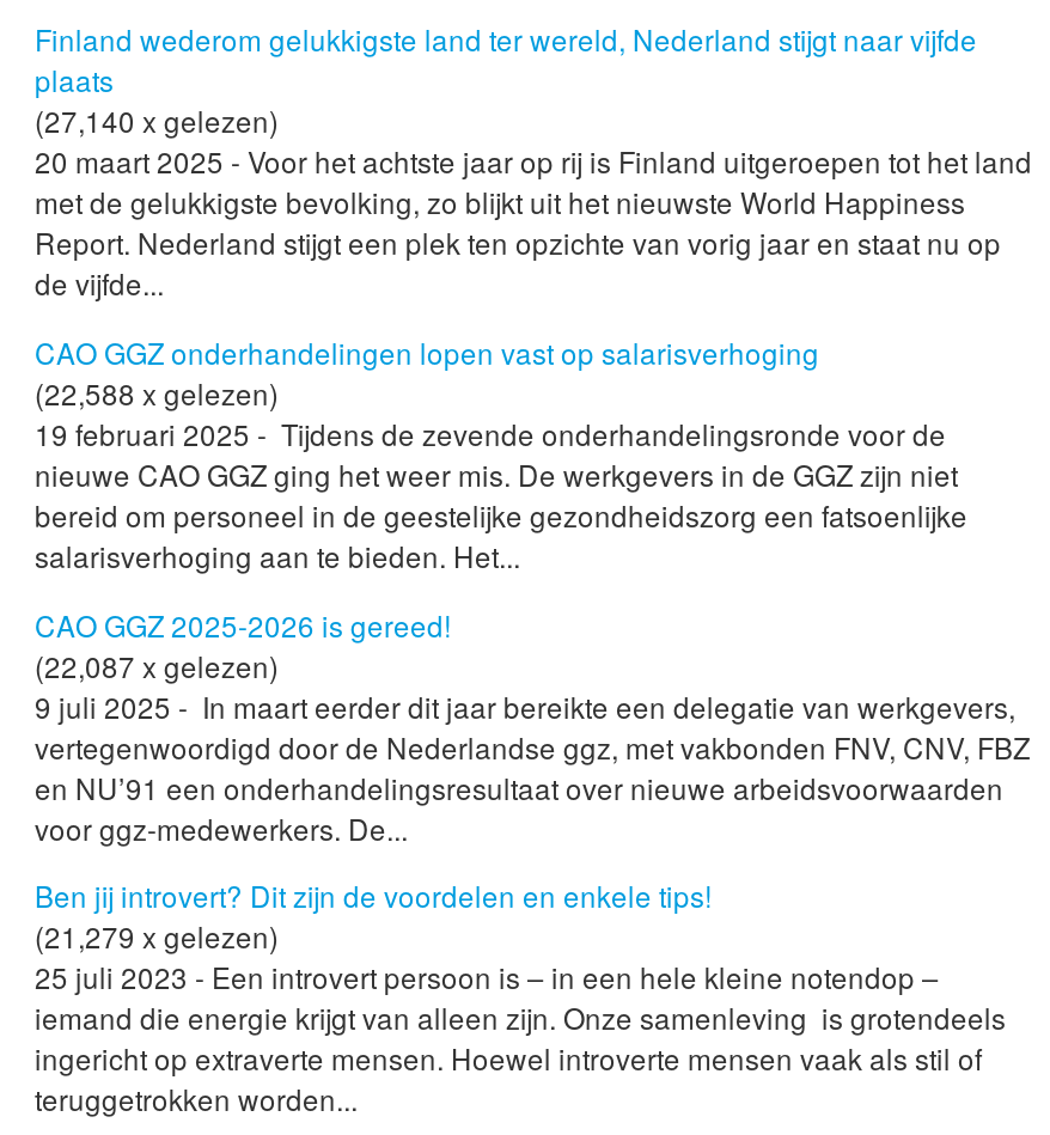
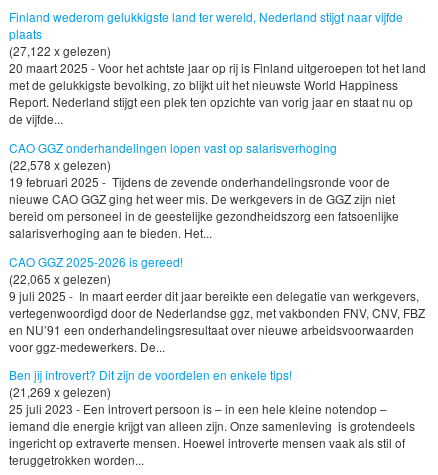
[35,99,279,139] (27,140 x gelezen) -> [9,42,111,59] (27,122 x gelezen)
[35,371,279,412] (22,588 x gelezen) -> [9,156,111,173] (22,578 x gelezen)
[35,644,279,684] (22,087 x gelezen) -> [9,270,111,287] (22,065 x gelezen)
[35,916,279,957] (21,279 x gelezen) -> [9,383,111,400] (21,269 x gelezen)

